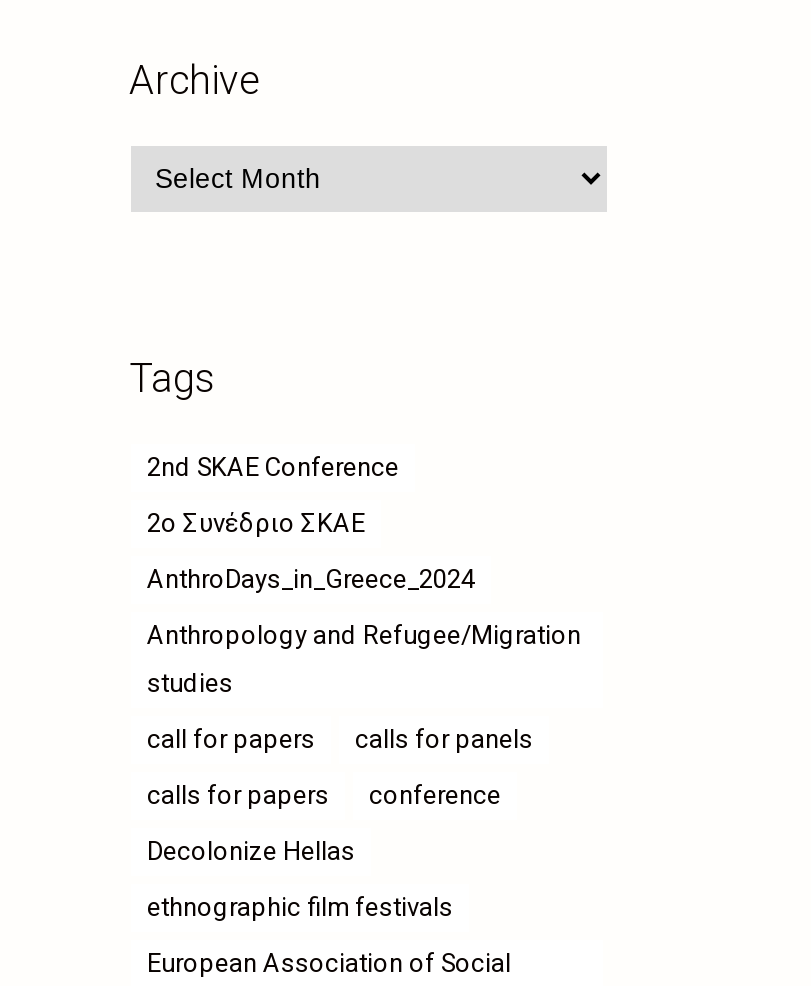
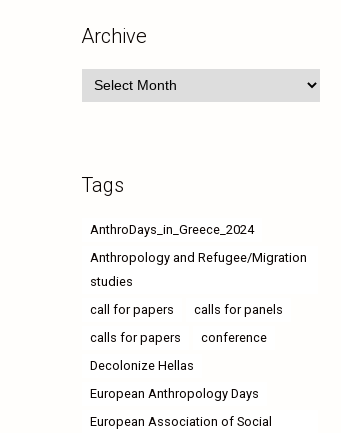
[147,451,399,537] 2nd SKAE Conference | 2ο Συνέδριο ΣΚΑΕ -> none
[147,891,453,921] ethnographic film festivals -> [90,385,259,400] European Anthropology Days

